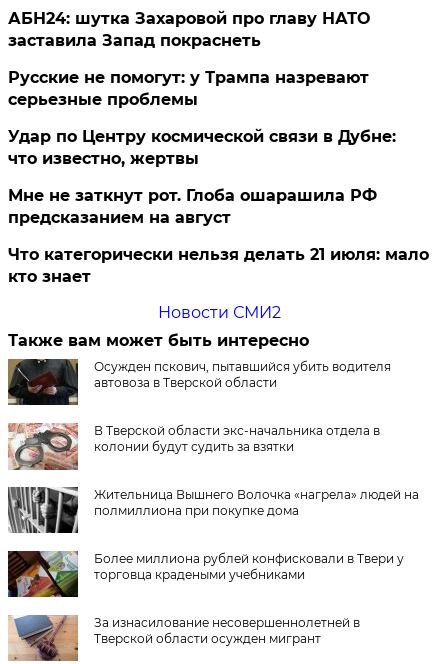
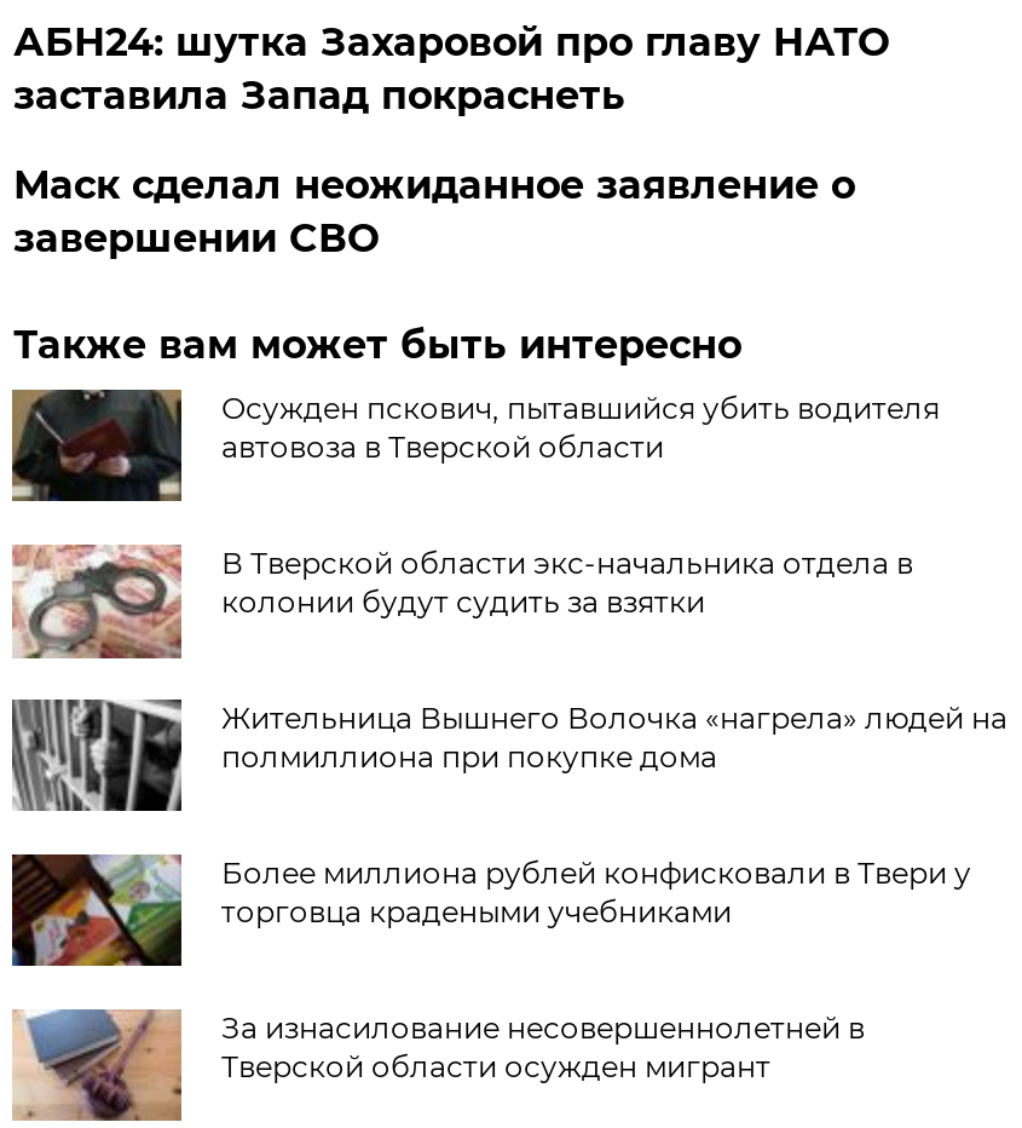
[8,68,429,322] Русские не помогут: у Трампа назревают | серьезные проблемы | Удар по Центру космической связи в Дубне: | что известно, жертвы | Мне не заткнут рот. Глоба ошарашила РФ | предсказанием на август | Что категорически нельзя делать 21 июля: мало | кто знает | Новости СМИ2 -> [13,162,855,261] Маск сделал неожиданное заявление о | завершении СВО

